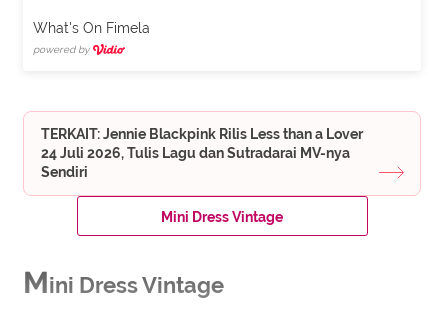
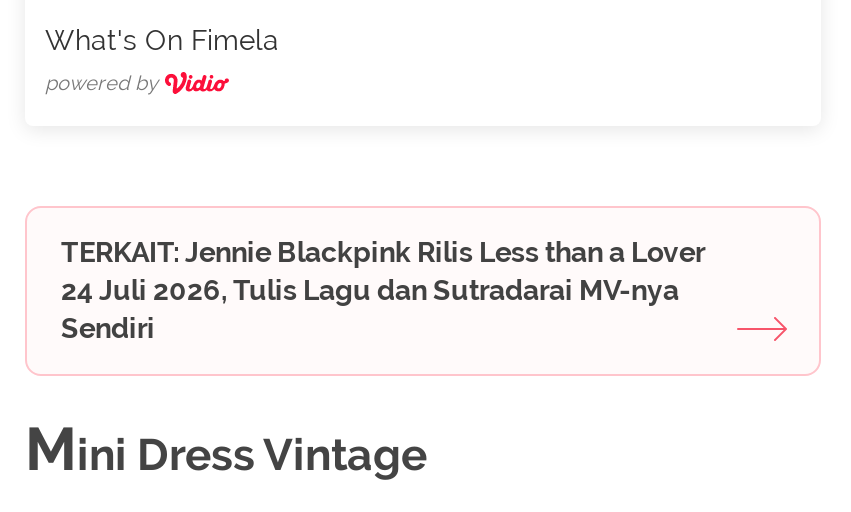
[161,208,283,224] Mini Dress Vintage -> none

